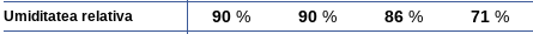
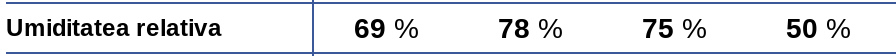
[212,7,250,26] 90% -> [354,12,418,44] 69%
[298,7,337,26] 90% -> [498,12,562,44] 78%
[384,7,423,26] 86% -> [642,12,706,44] 75%
[471,7,509,26] 71% -> [786,12,850,44] 50%

